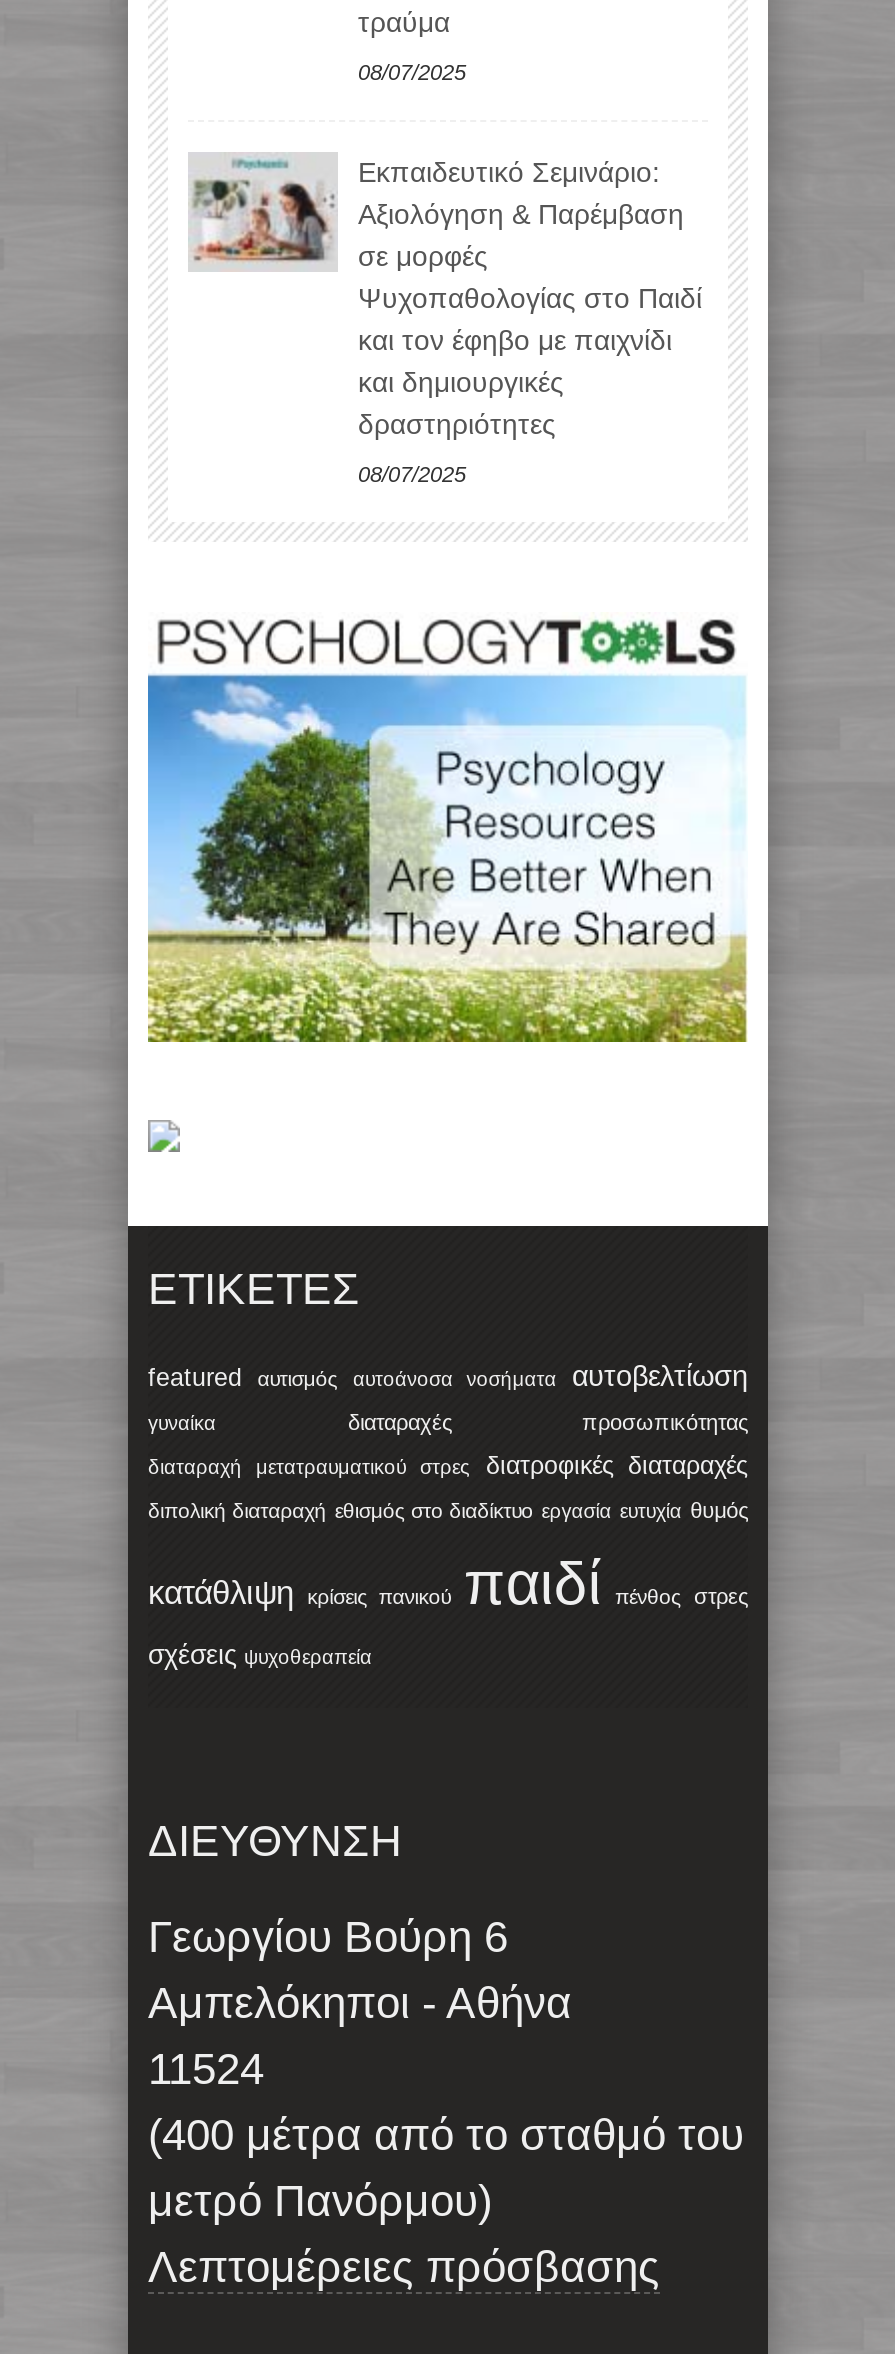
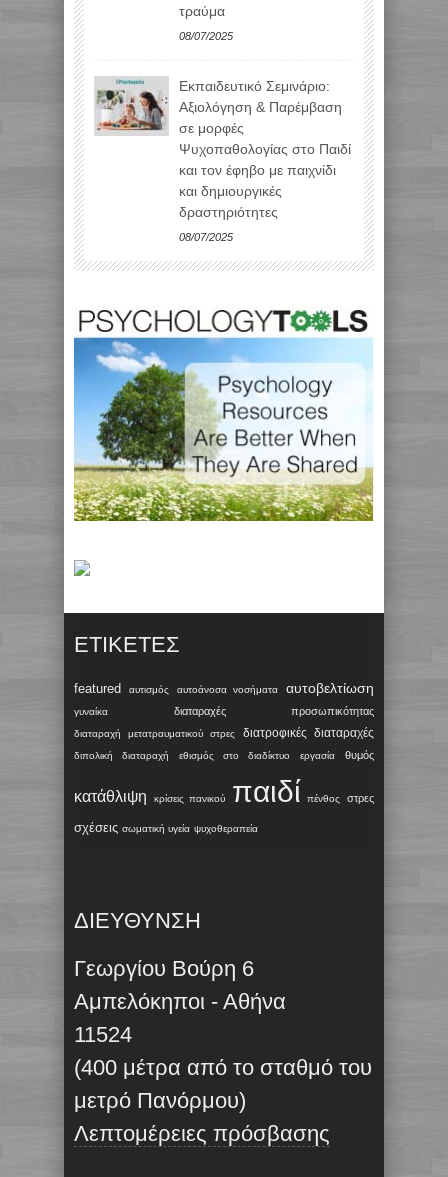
[148,1499,748,1523] διπολική διαταραχή εθισμός στο διαδίκτυο εργασία ευτυχία θυμός -> [74,749,374,761] διπολική διαταραχή | εθισμός στο διαδίκτυο | εργασία | θυμός
[148,1641,372,1671] σχέσεις ψυχοθεραπεία -> [74,820,258,835] σχέσεις σωματική υγεία ψυχοθεραπεία

